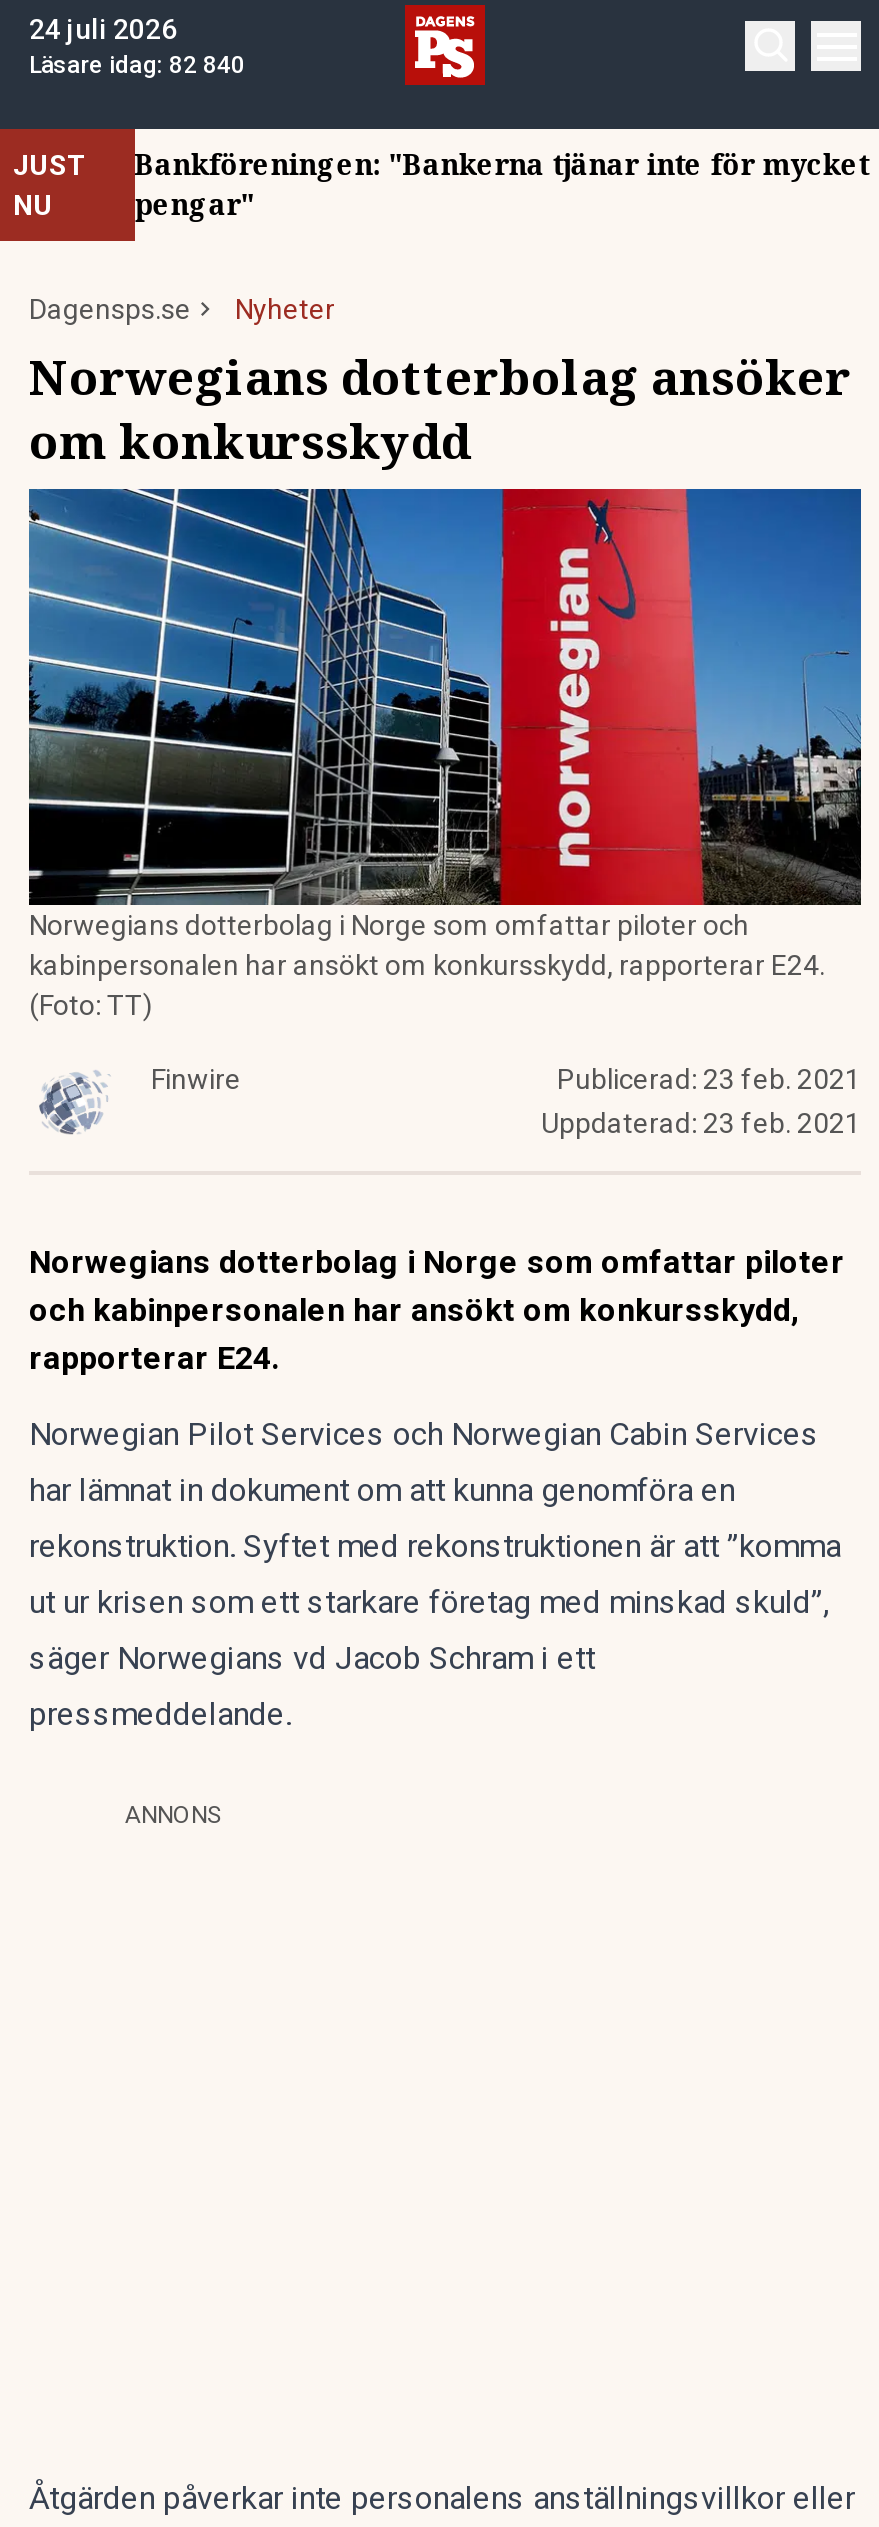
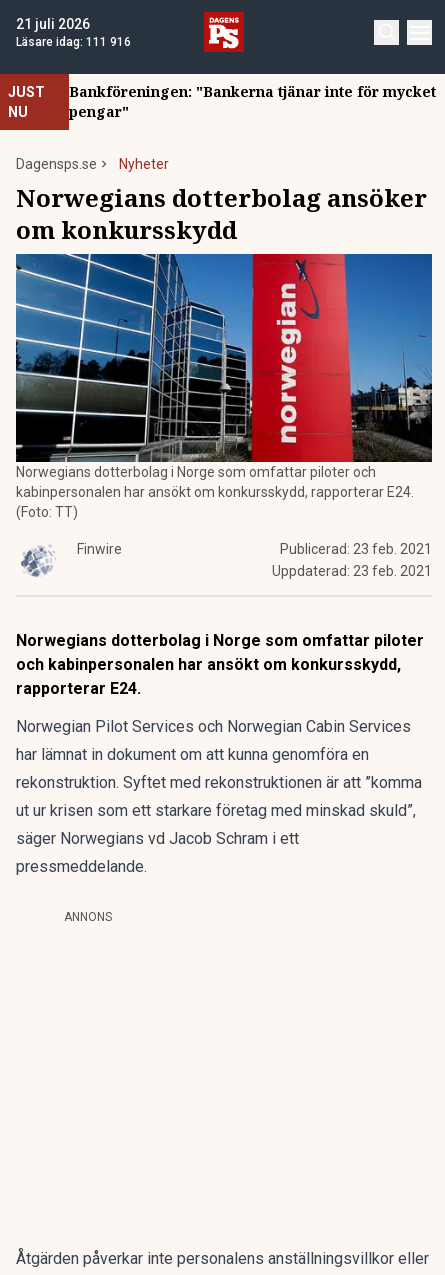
[29,13,177,45] 24 juli 2026 -> [16,16,90,32] 21 juli 2026
[29,51,245,79] Läsare idag: 82 840 -> [16,35,131,49] Läsare idag: 111 916

